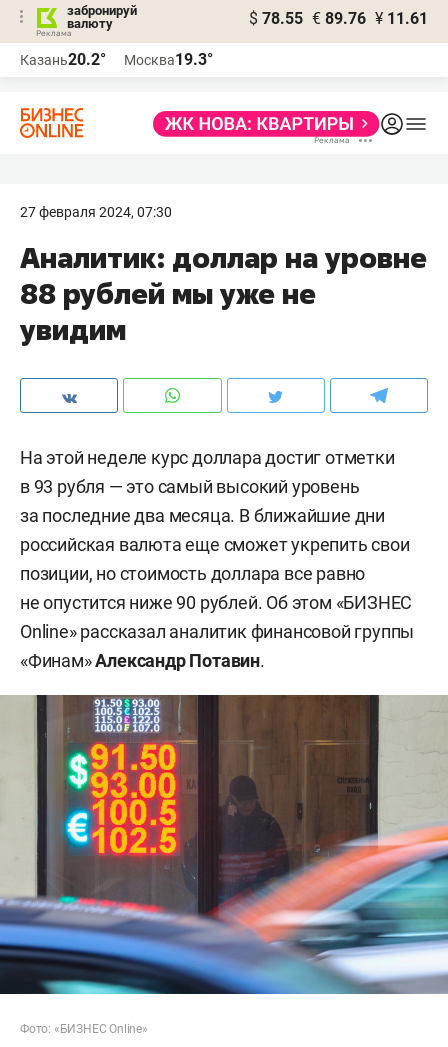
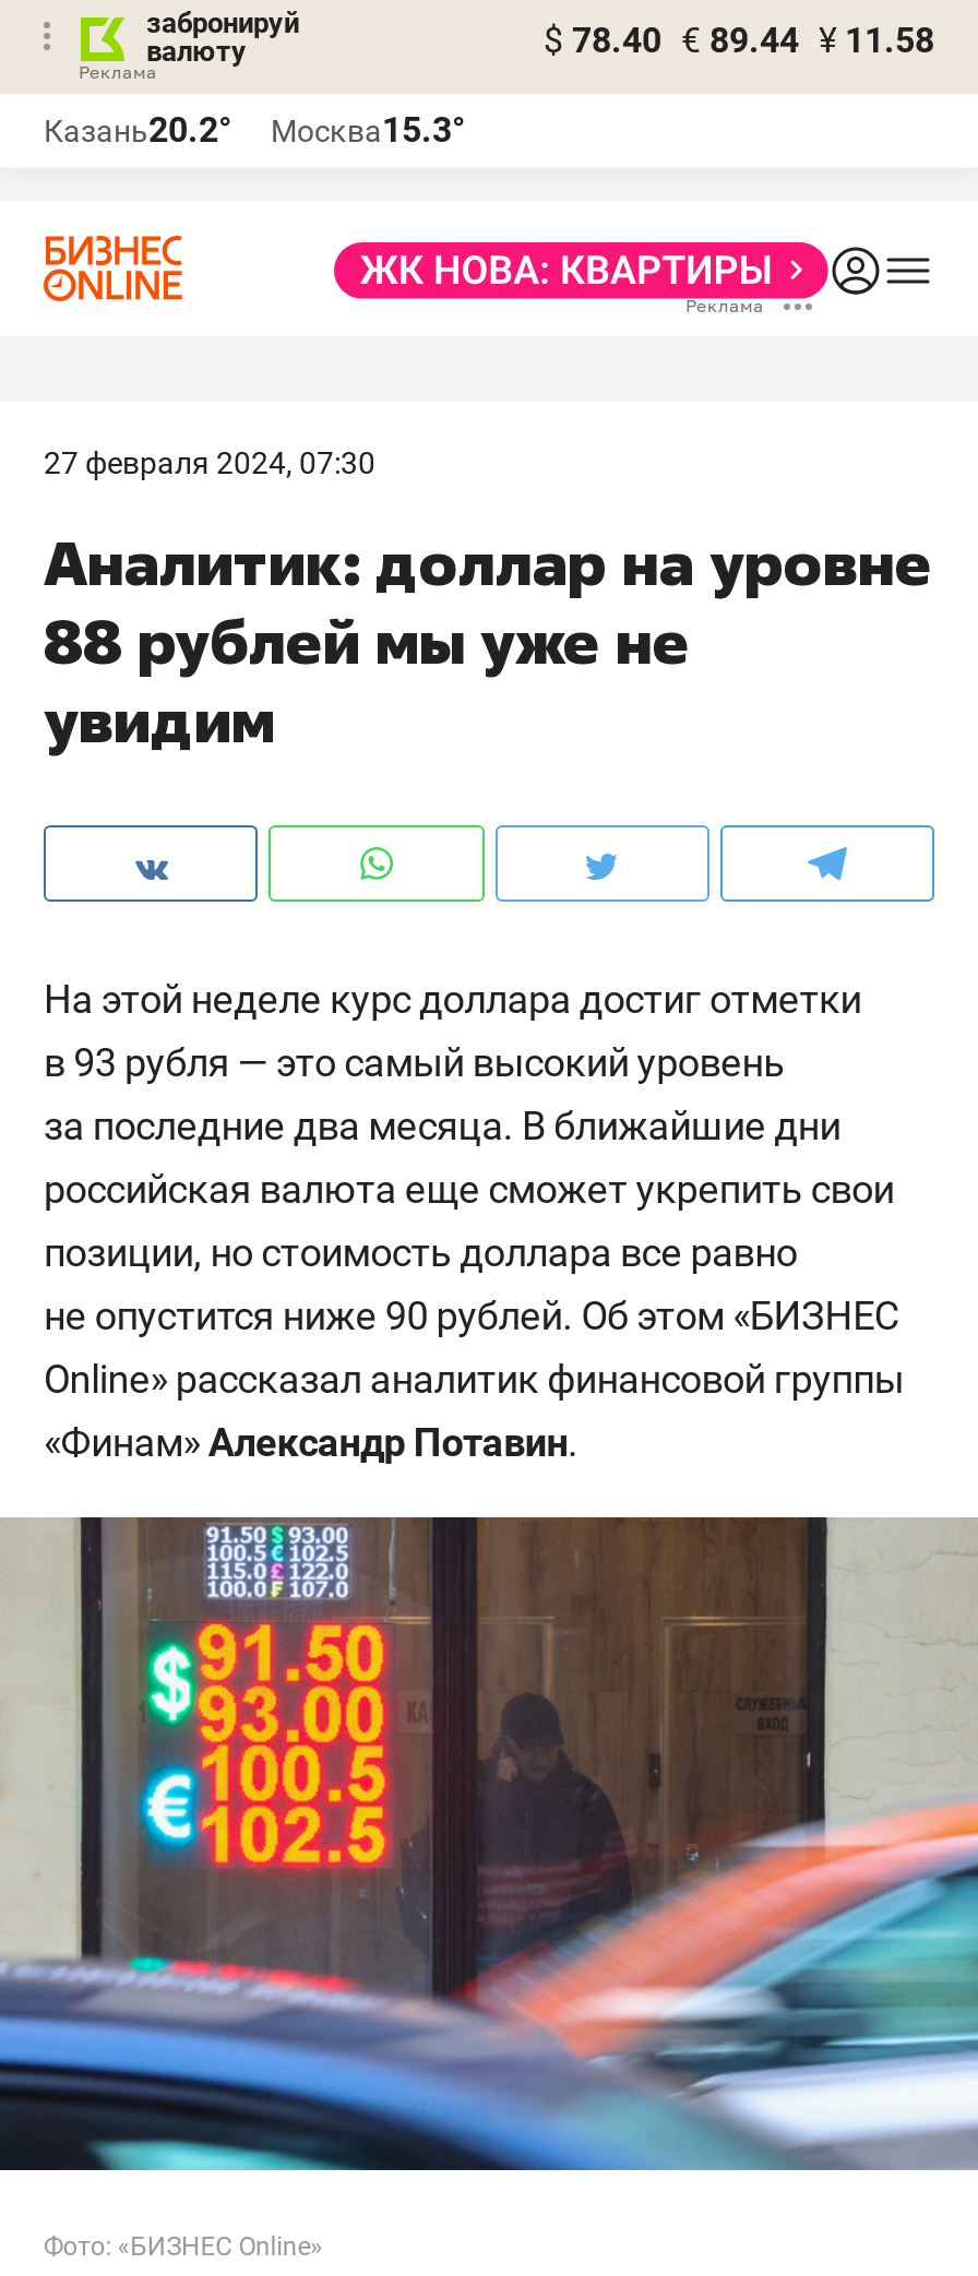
[249,9,428,28] $ 78.55 € 89.76 ¥ 11.61 -> [544,20,934,61] $ 78.40 € 89.44 ¥ 11.58
[20,50,213,69] Казань20.2° Москва19.3° -> [44,109,465,151] Казань20.2° Москва15.3°

